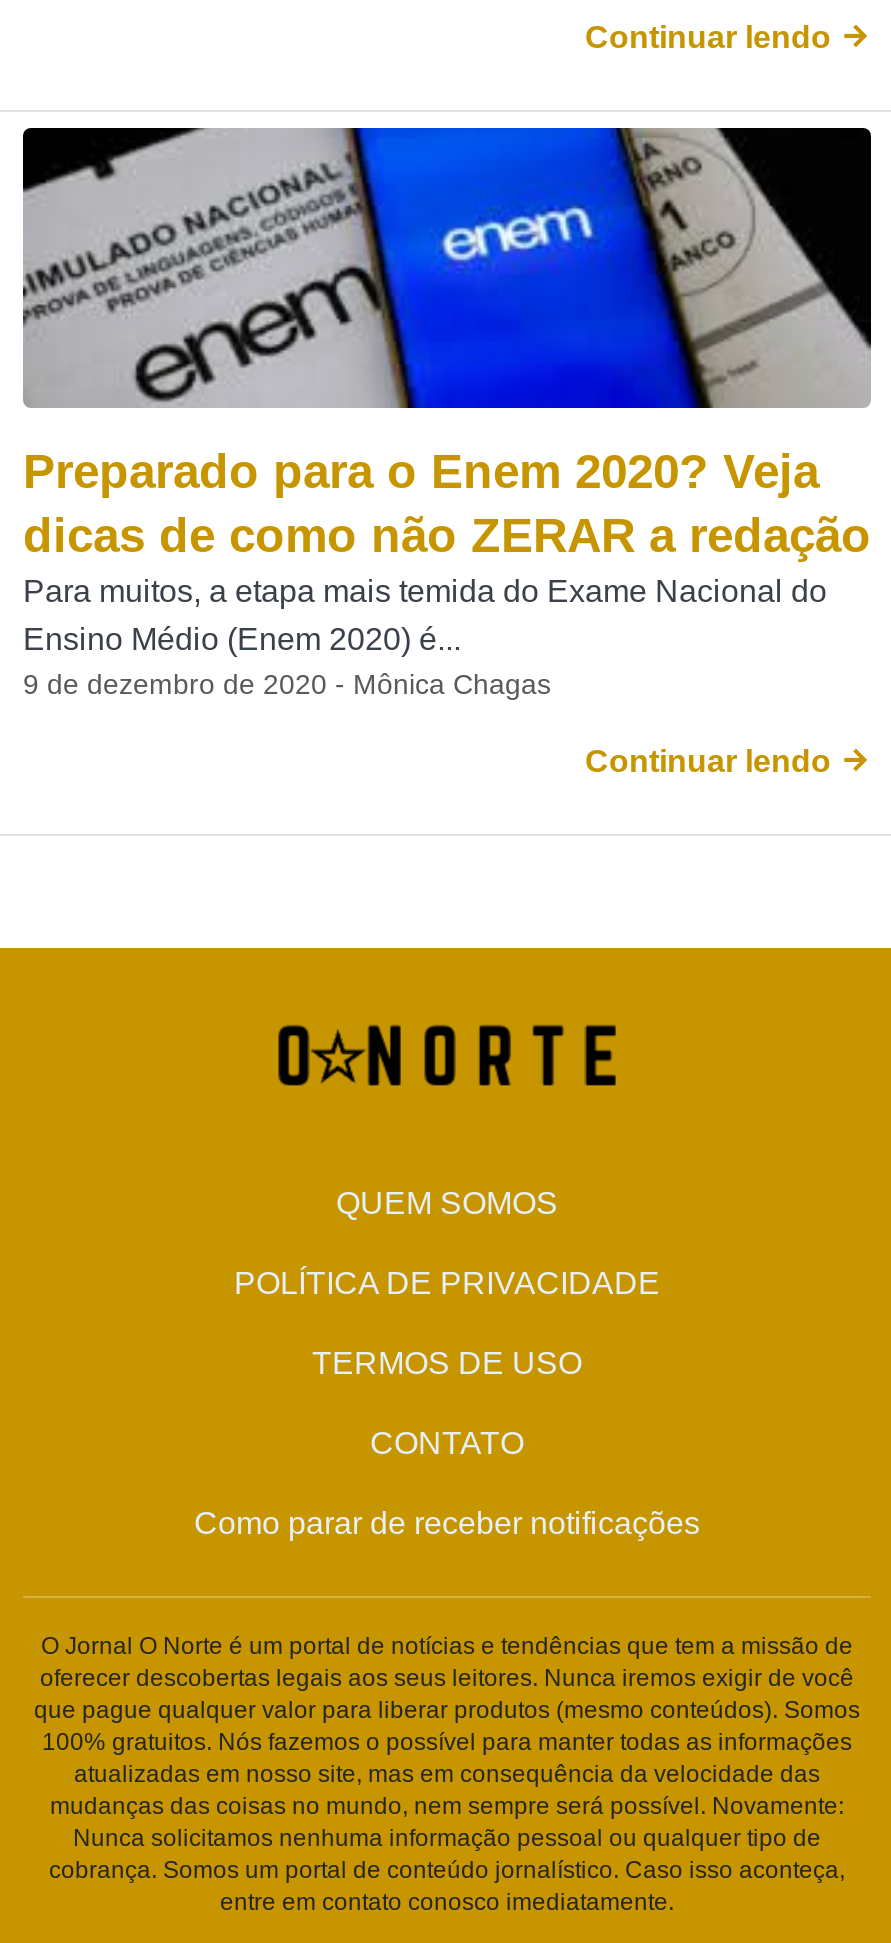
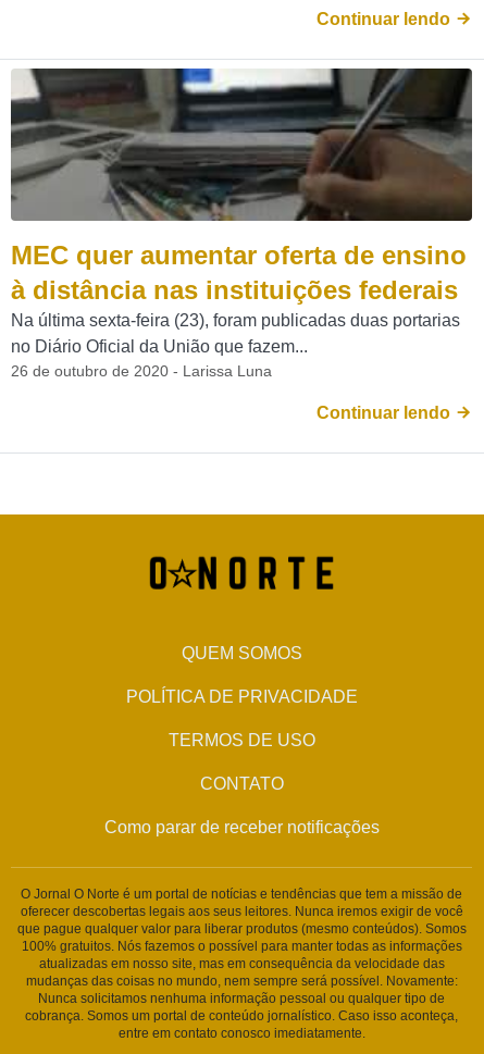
[21,126,871,700] [image] | Preparado para o Enem 2020? Veja | dicas de como não ZERAR a redação | Para muitos, a etapa mais temida do Exame Nacional do | Ensino Médio (Enem 2020) é... | 9 de dezembro de 2020 - Mônica Chagas -> [11,67,473,380] [image] | MEC quer aumentar oferta de ensino | à distância nas instituições federais | Na última sexta-feira (23), foram publicadas duas portarias | no Diário Oficial da União que fazem... | 26 de outubro de 2020 - Larissa Luna

